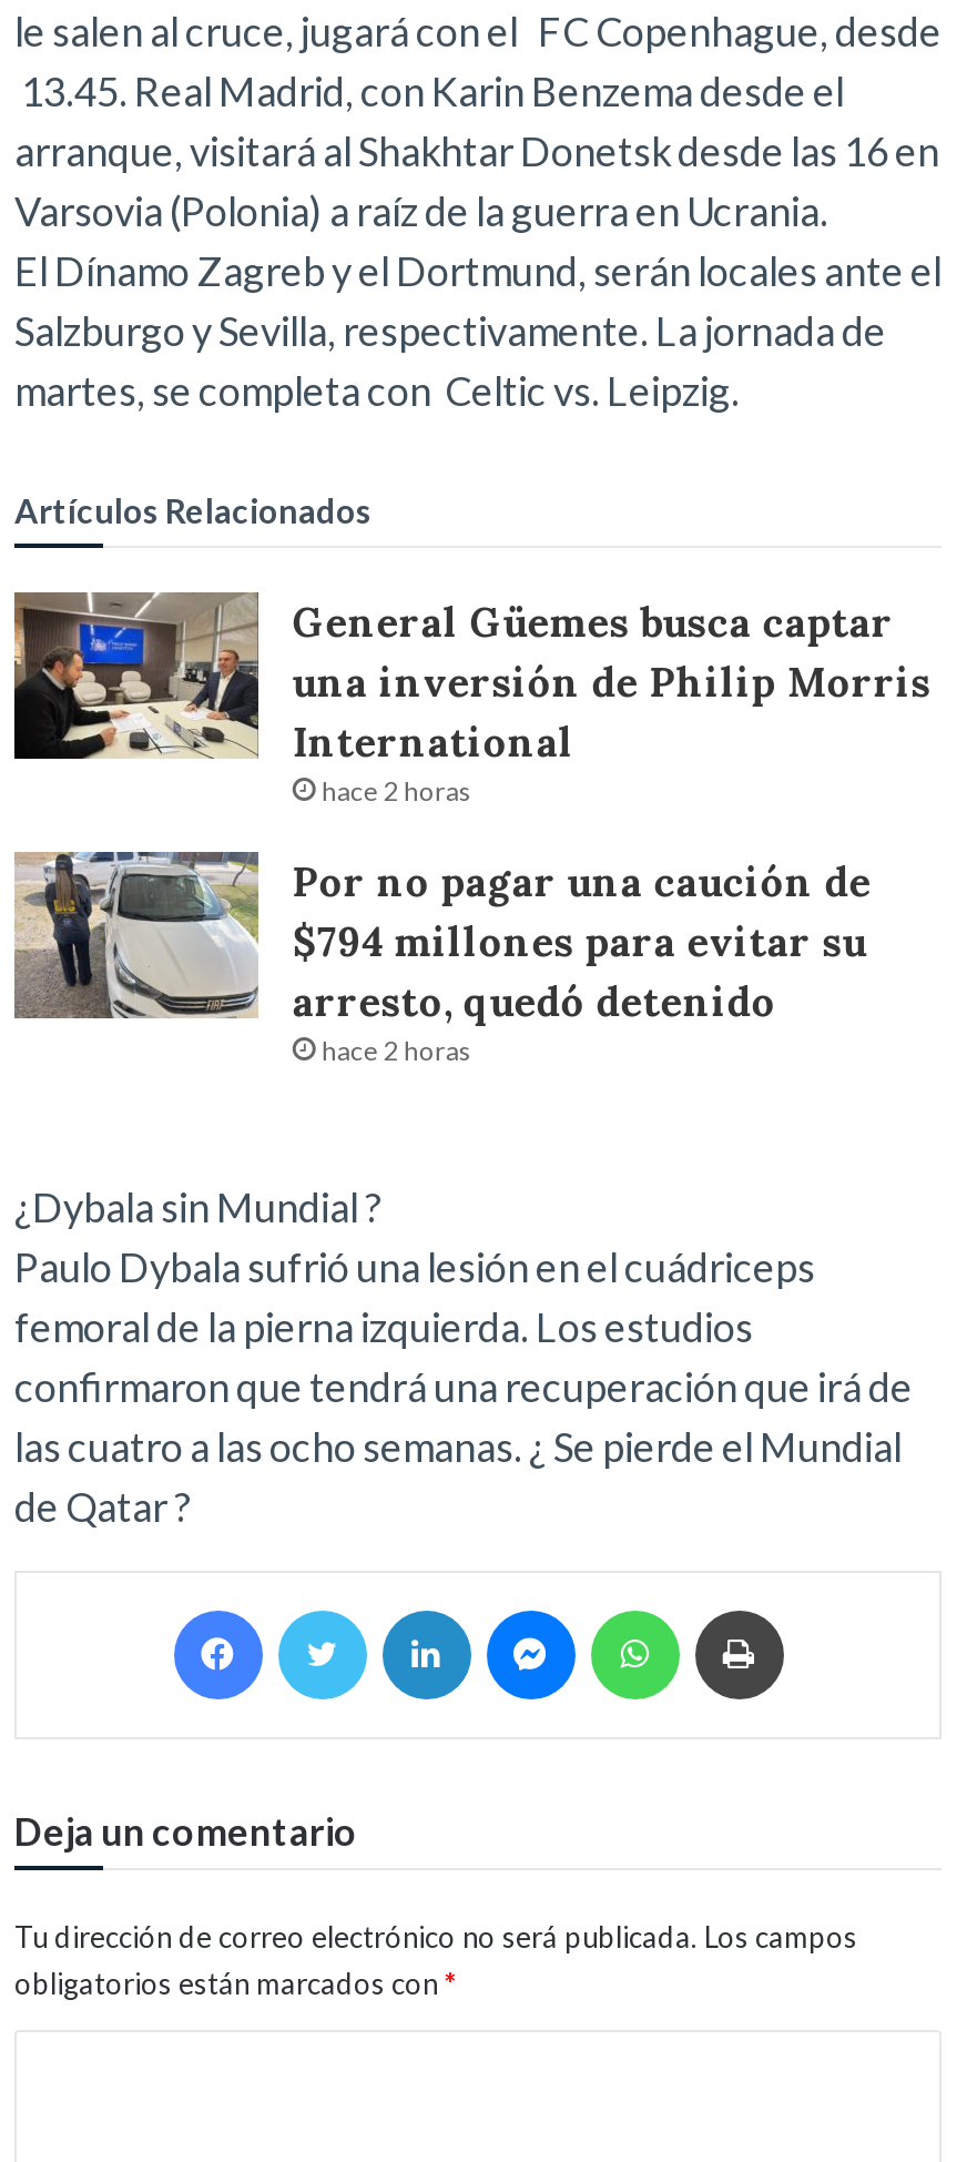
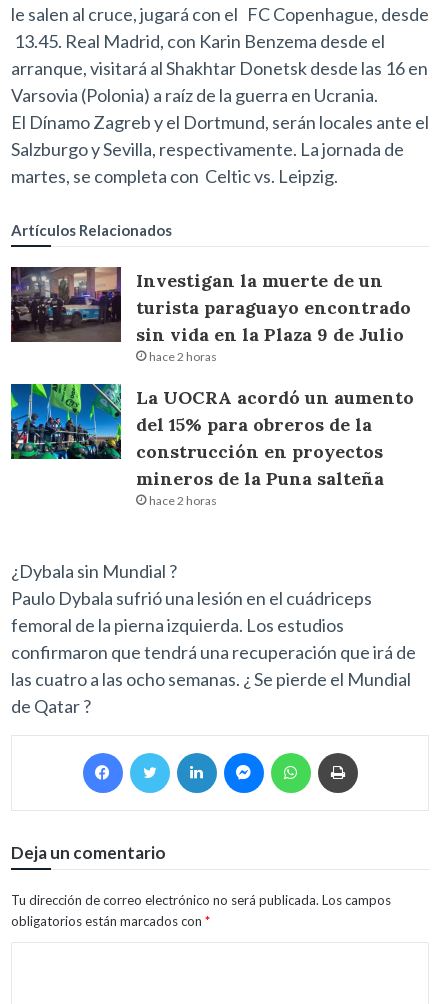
[12,590,931,767] [image] | General Güemes busca captar | una inversión de Philip Morris | International -> [10,266,411,346] [image] | Investigan la muerte de un | turista paraguayo encontrado | sin vida en la Plaza 9 de Julio
[12,850,871,1027] [image] | Por no pagar una caución de | $794 millones para evitar su | arresto, quedó detenido -> [10,383,414,490] [image] | La UOCRA acordó un aumento | del 15% para obreros de la | construcción en proyectos | mineros de la Puna salteña

